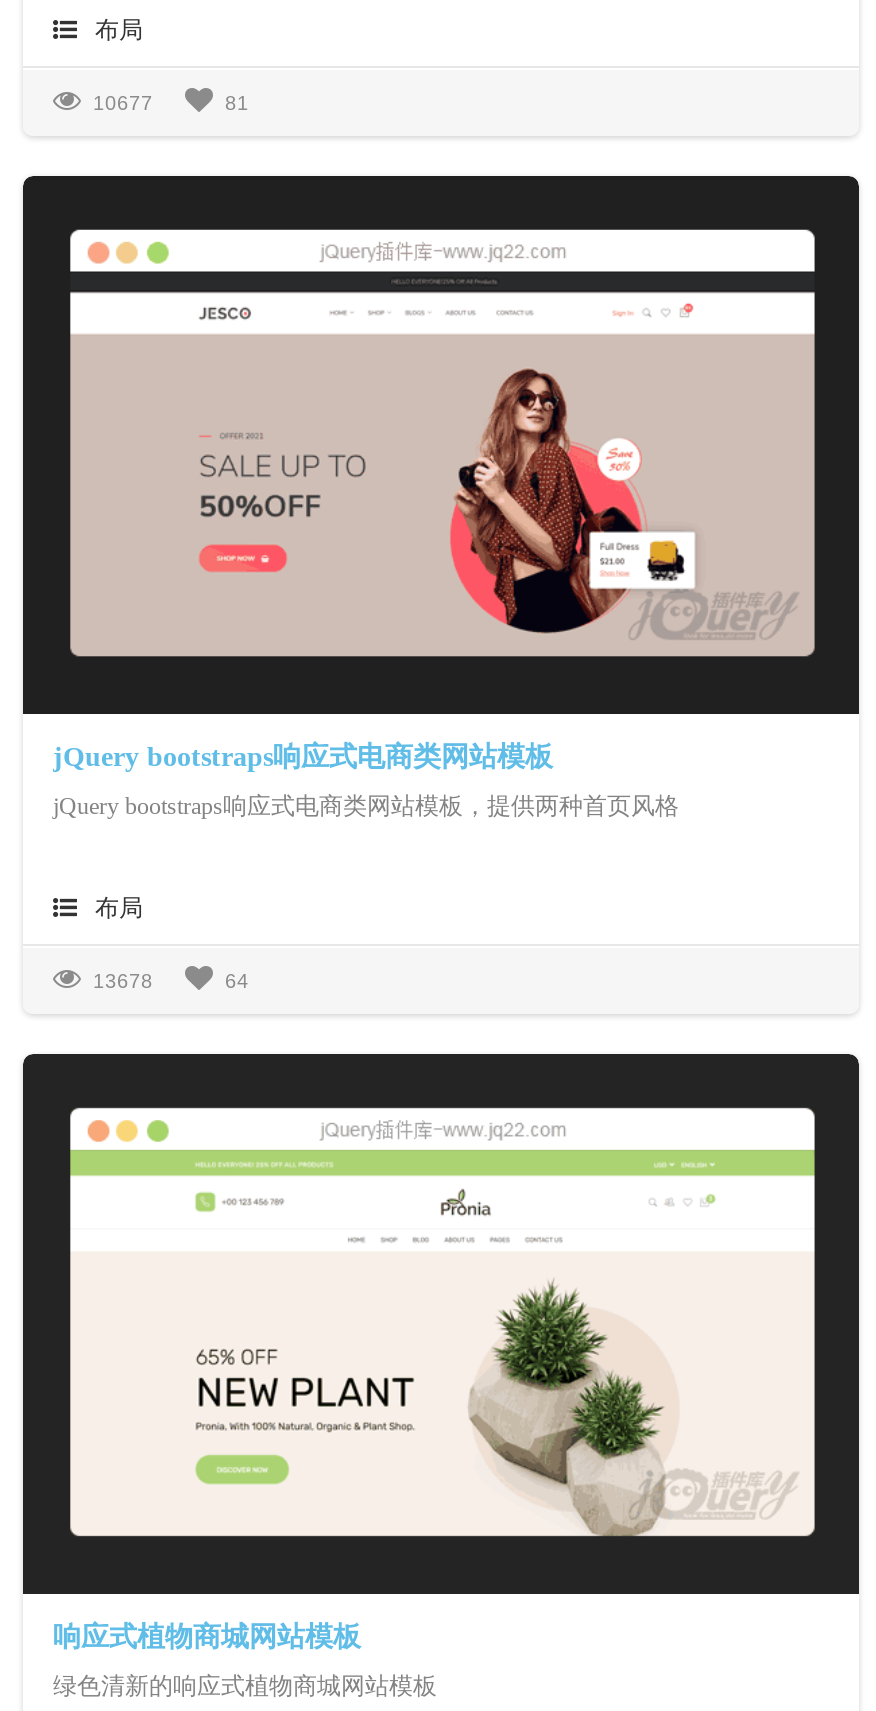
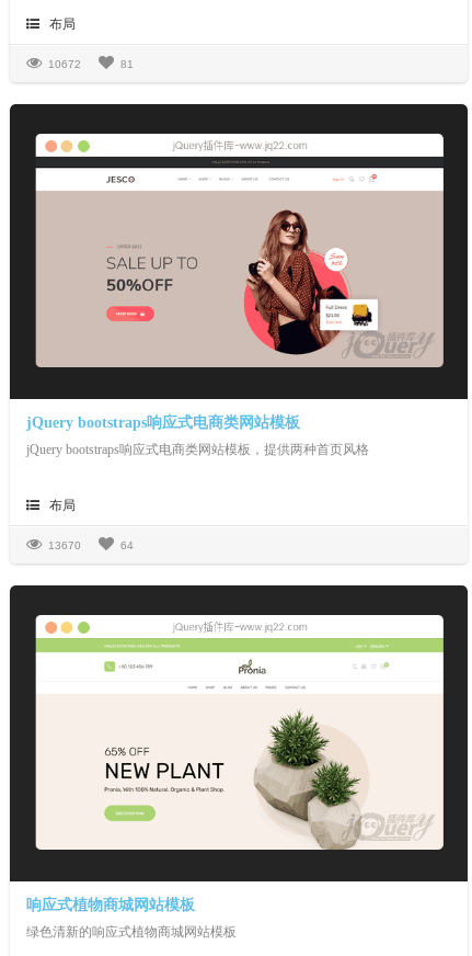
[81,91,153,113] 10677 -> [42,58,81,70] 10672
[81,971,153,993] 13678 -> [42,540,81,552] 13670

